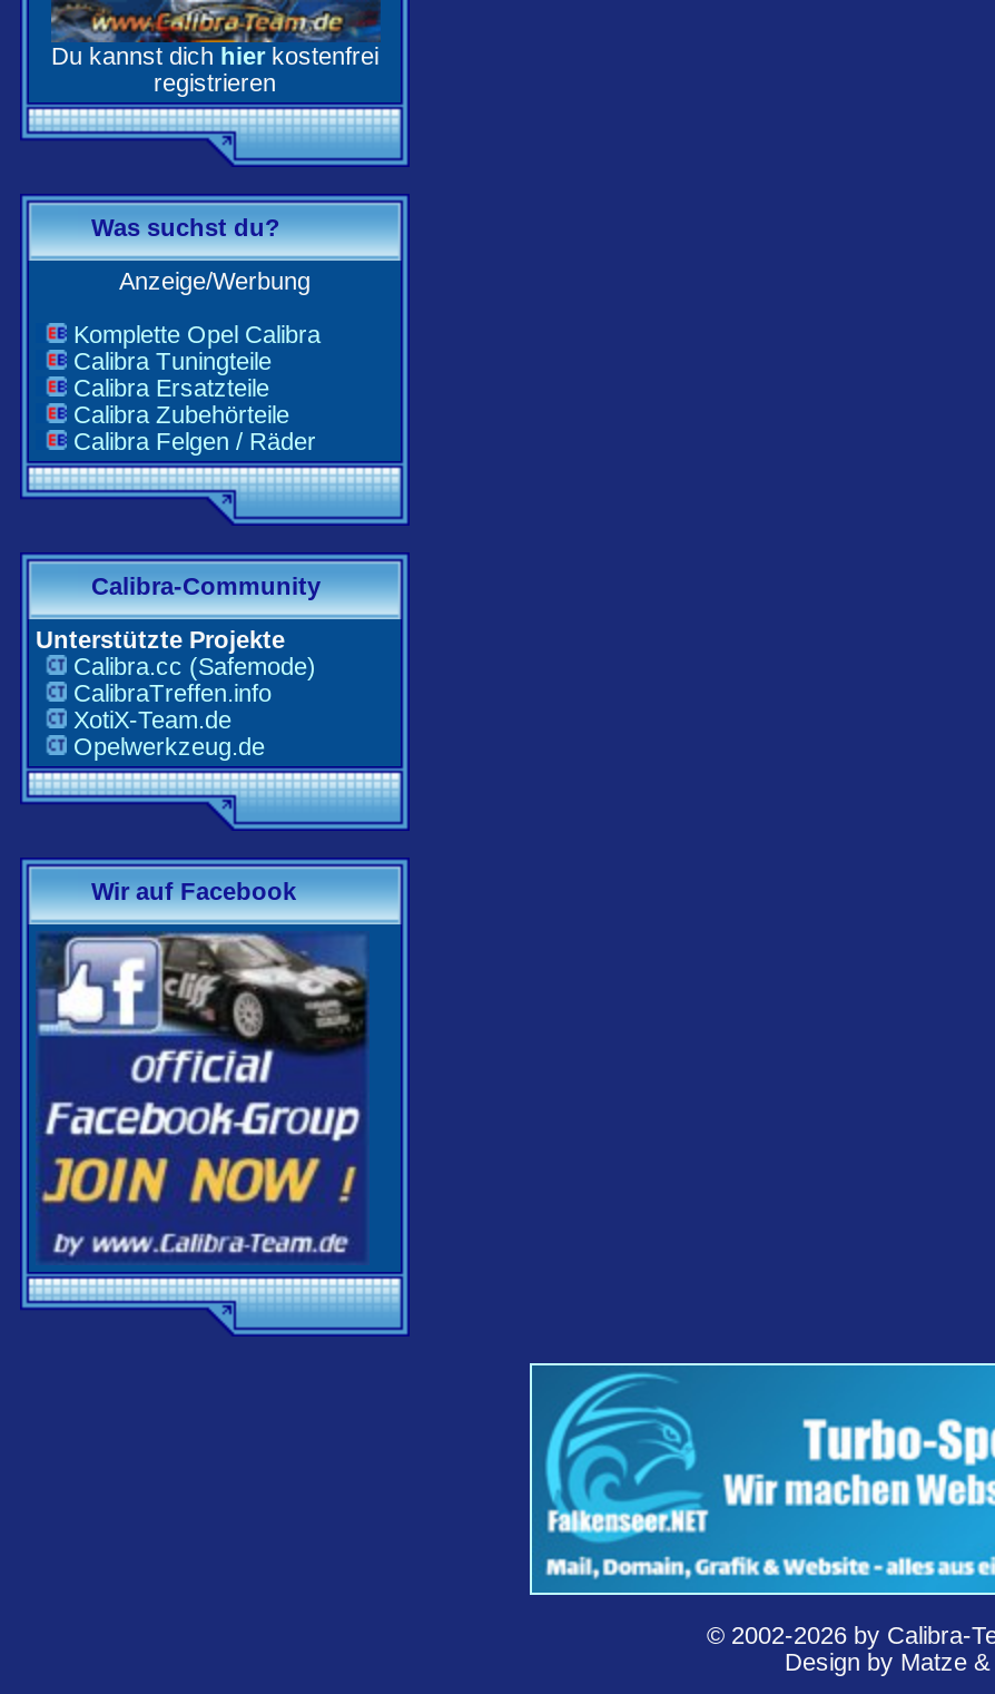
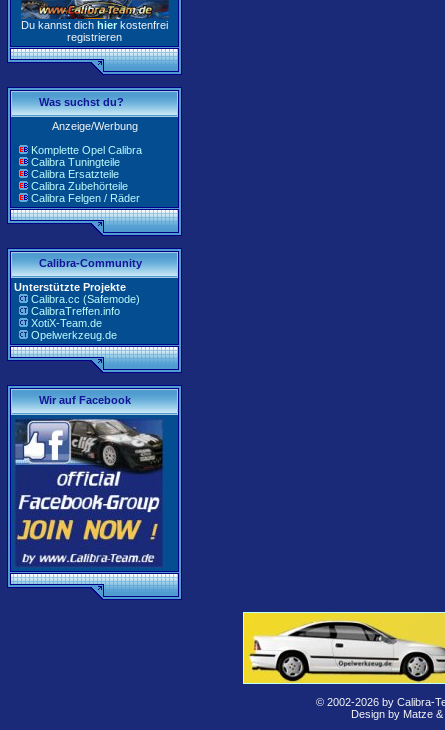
[528,1361,988,1597] [image] -> [236,612,442,684] [image]

